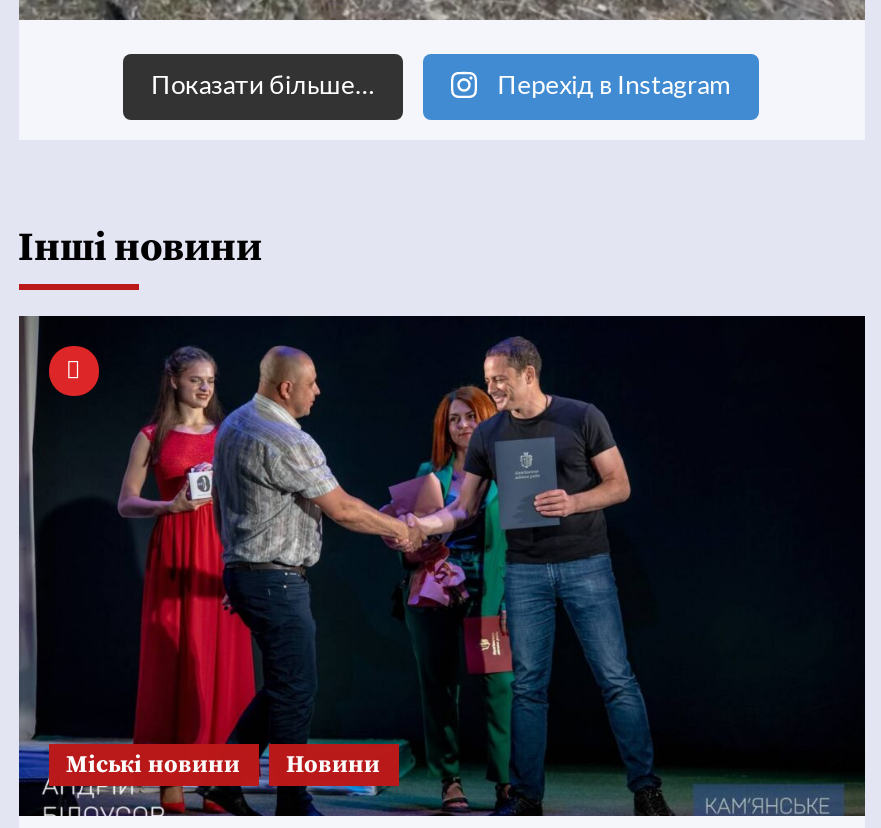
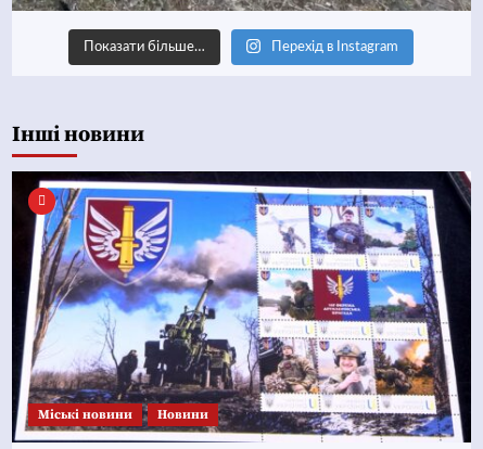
[17,314,867,818] [image] -> [11,171,471,444] [image]

